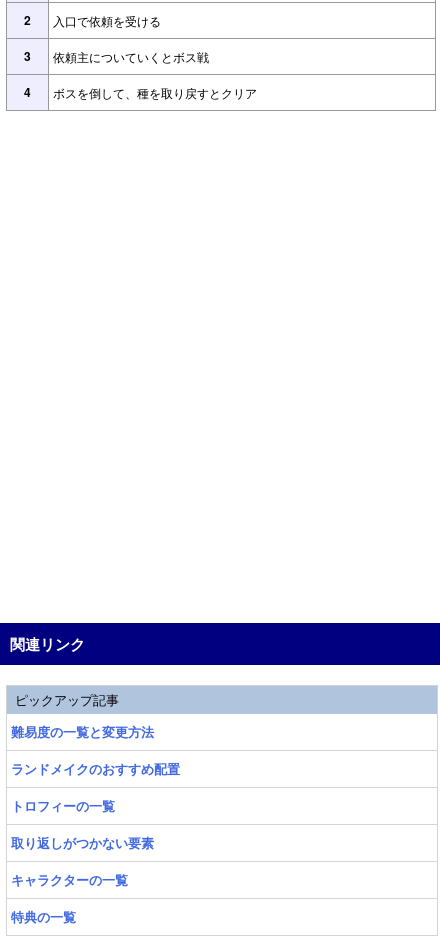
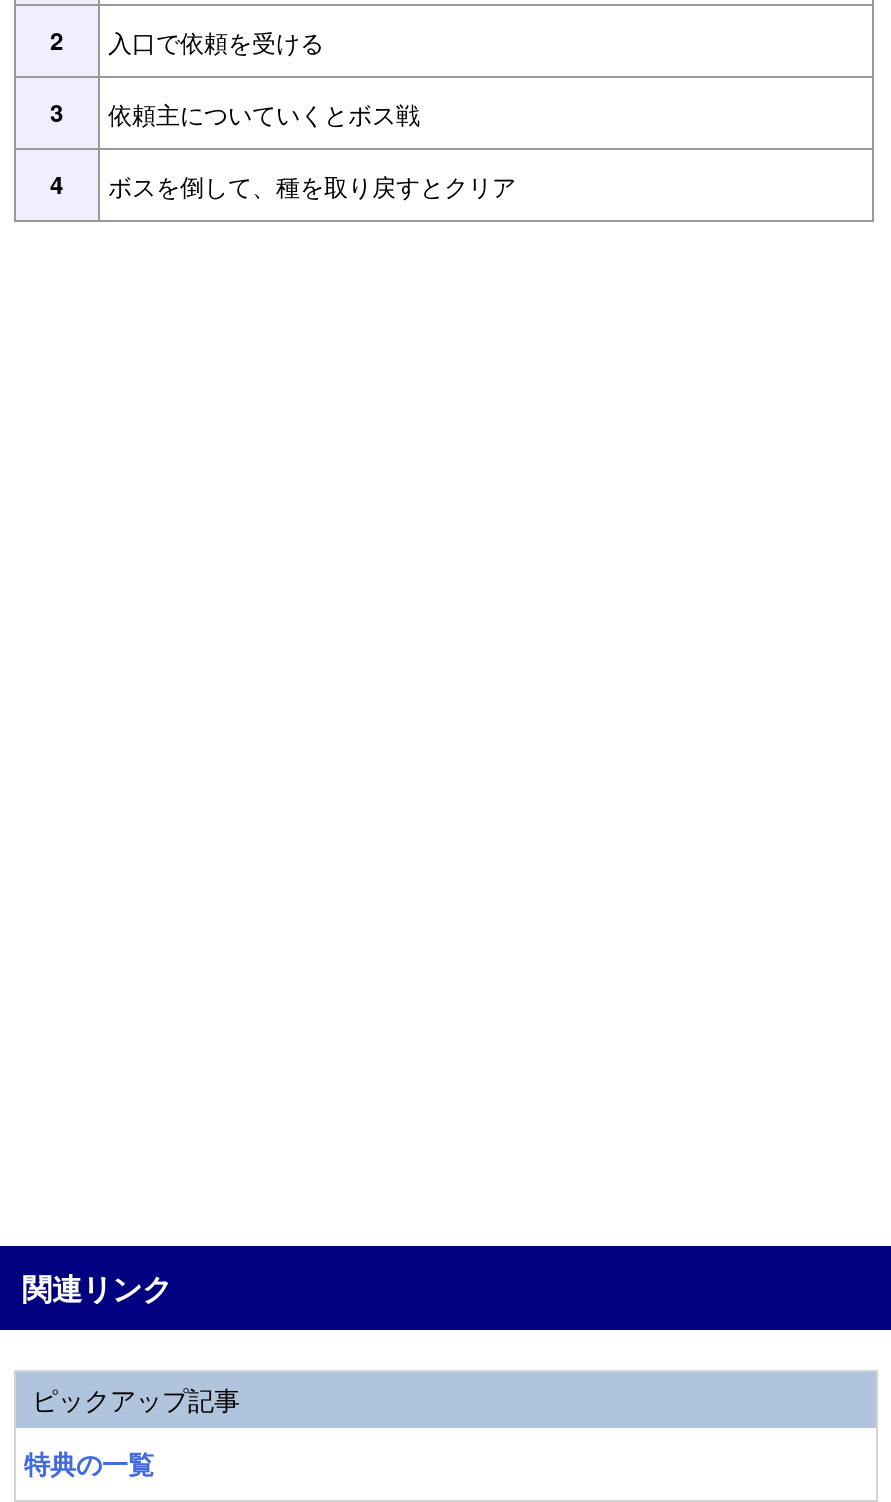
[11,722,180,889] 難易度の一覧と変更方法 | ランドメイクのおすすめ配置 | トロフィーの一覧 | 取り返しがつかない要素 | キャラクターの一覧 -> none

